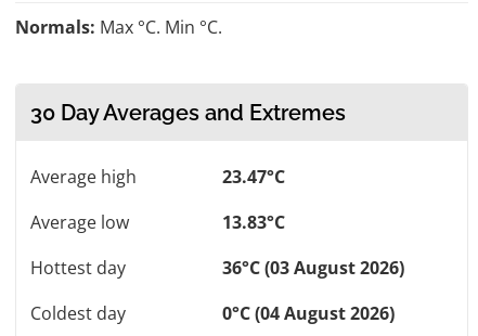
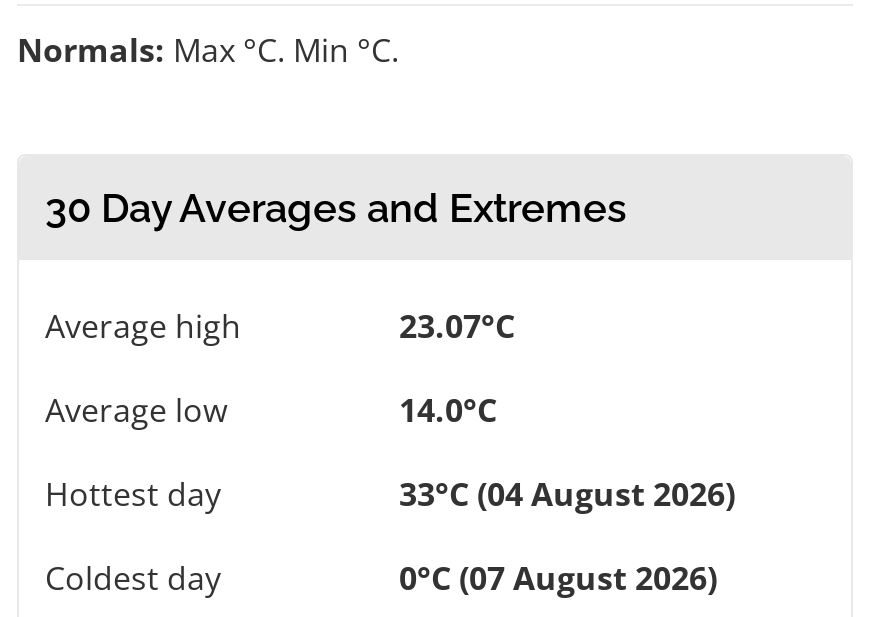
[222,165,285,188] 23.47°C -> [399,304,515,348] 23.07°C
[222,210,285,234] 13.83°C -> [399,388,497,432] 14.0°C
[222,256,404,279] 36°C (03 August 2026) -> [399,472,735,516] 33°C (04 August 2026)
[222,301,395,325] 0°C (04 August 2026) -> [399,556,717,600] 0°C (07 August 2026)

